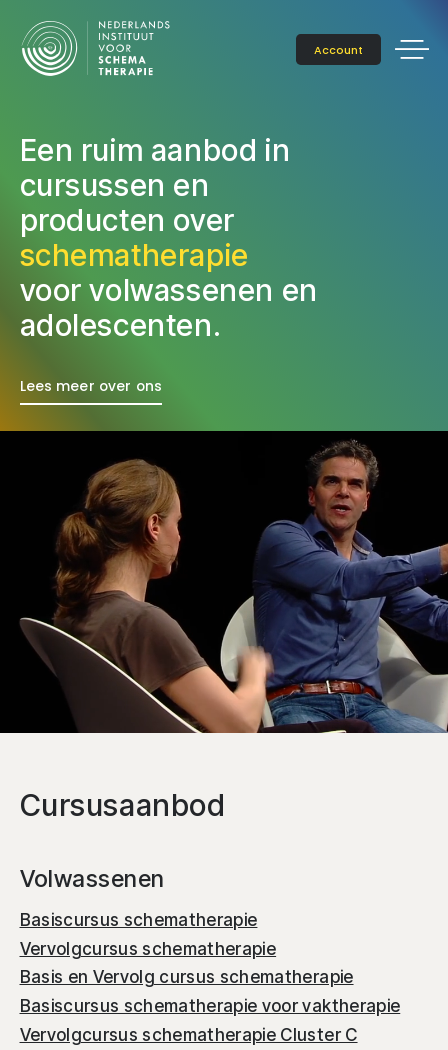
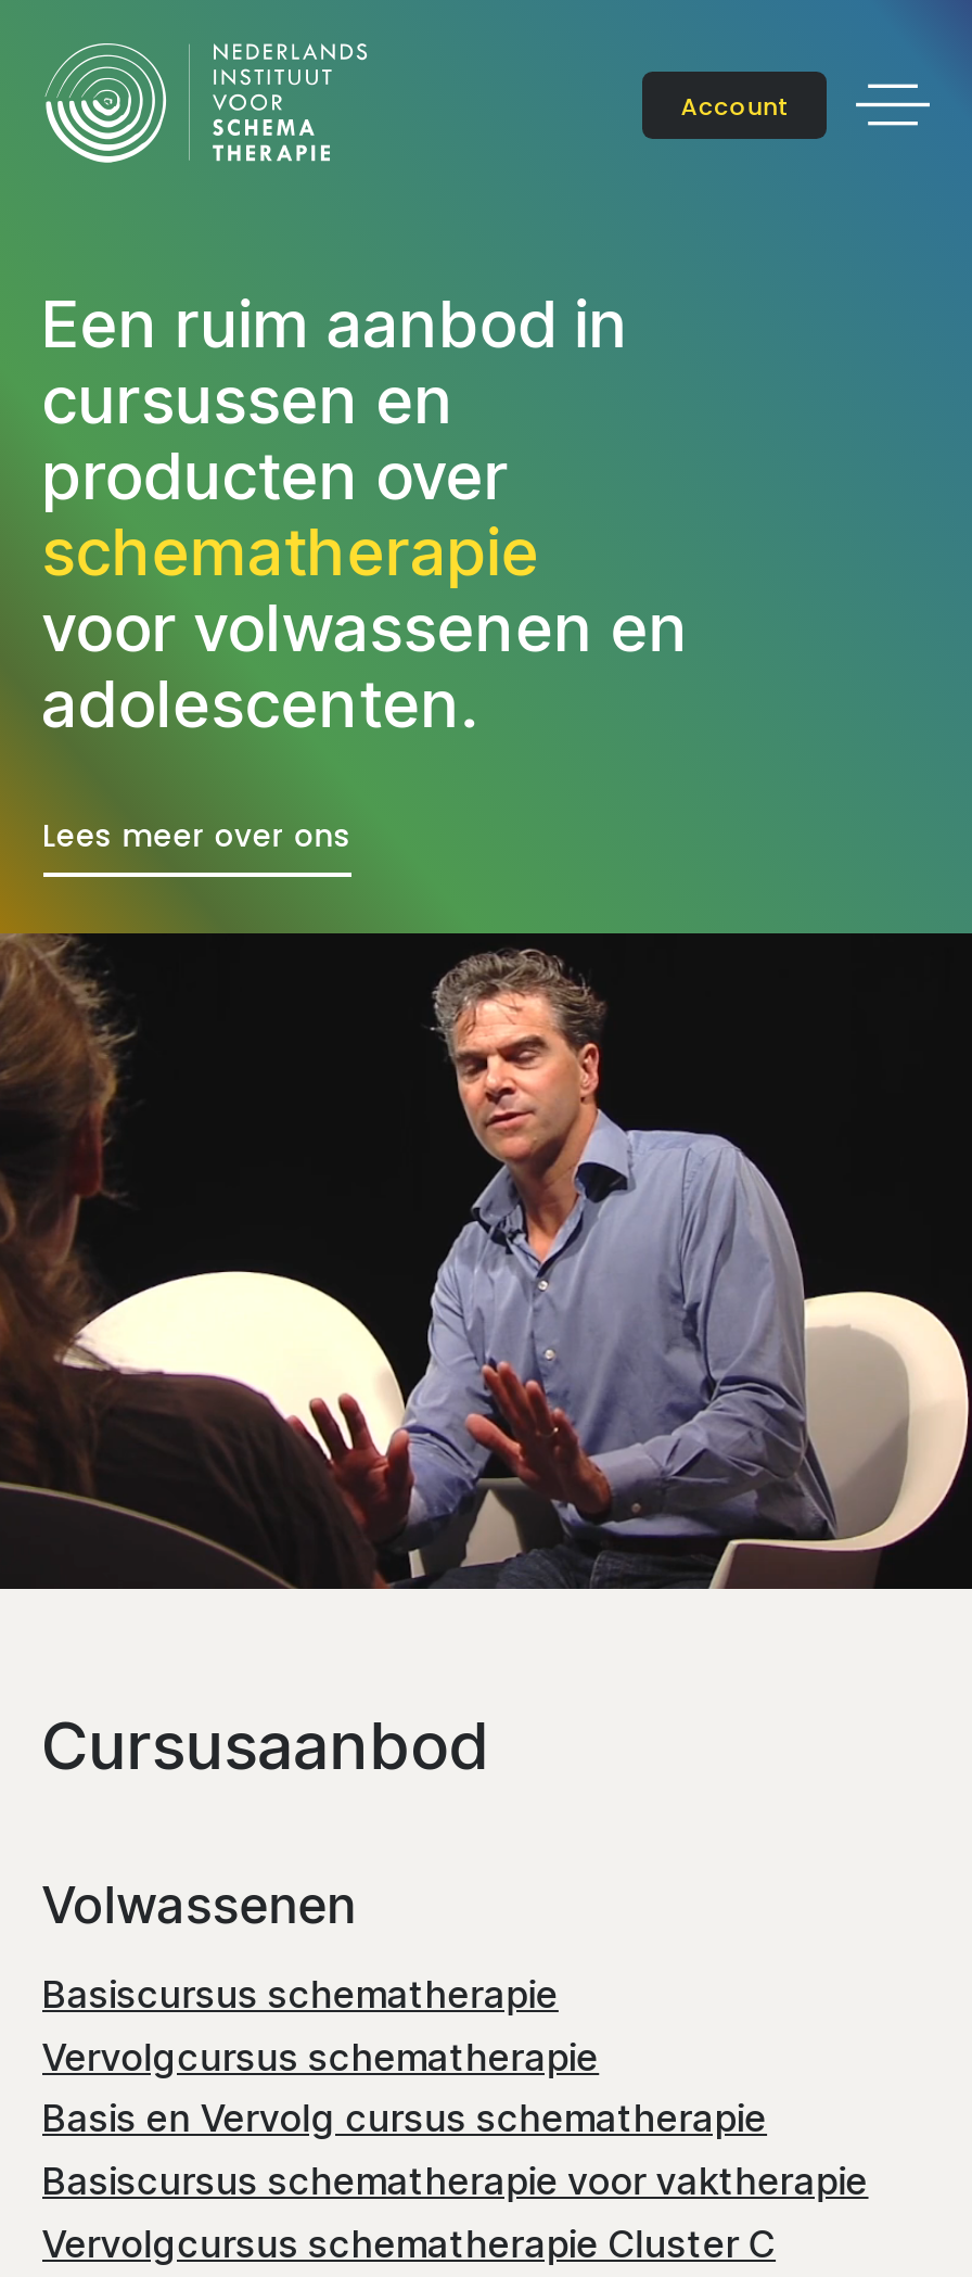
[3,430,445,734] [image] -> [7,933,965,1591] [image]

